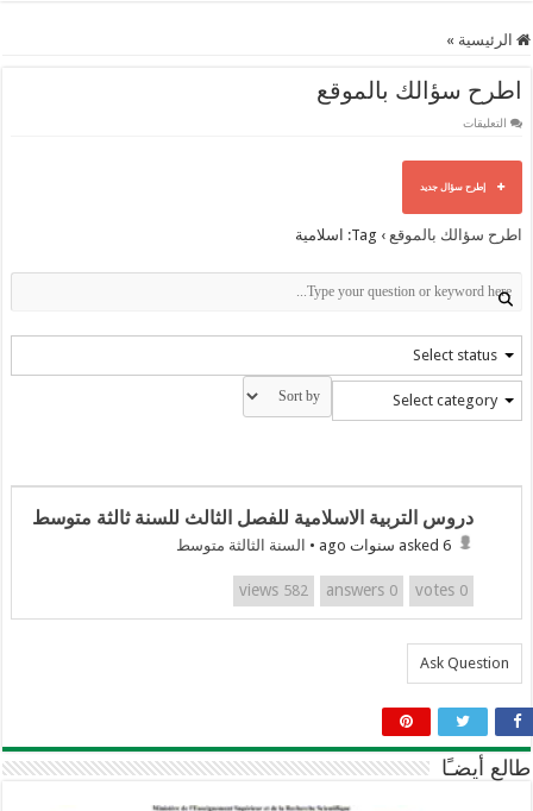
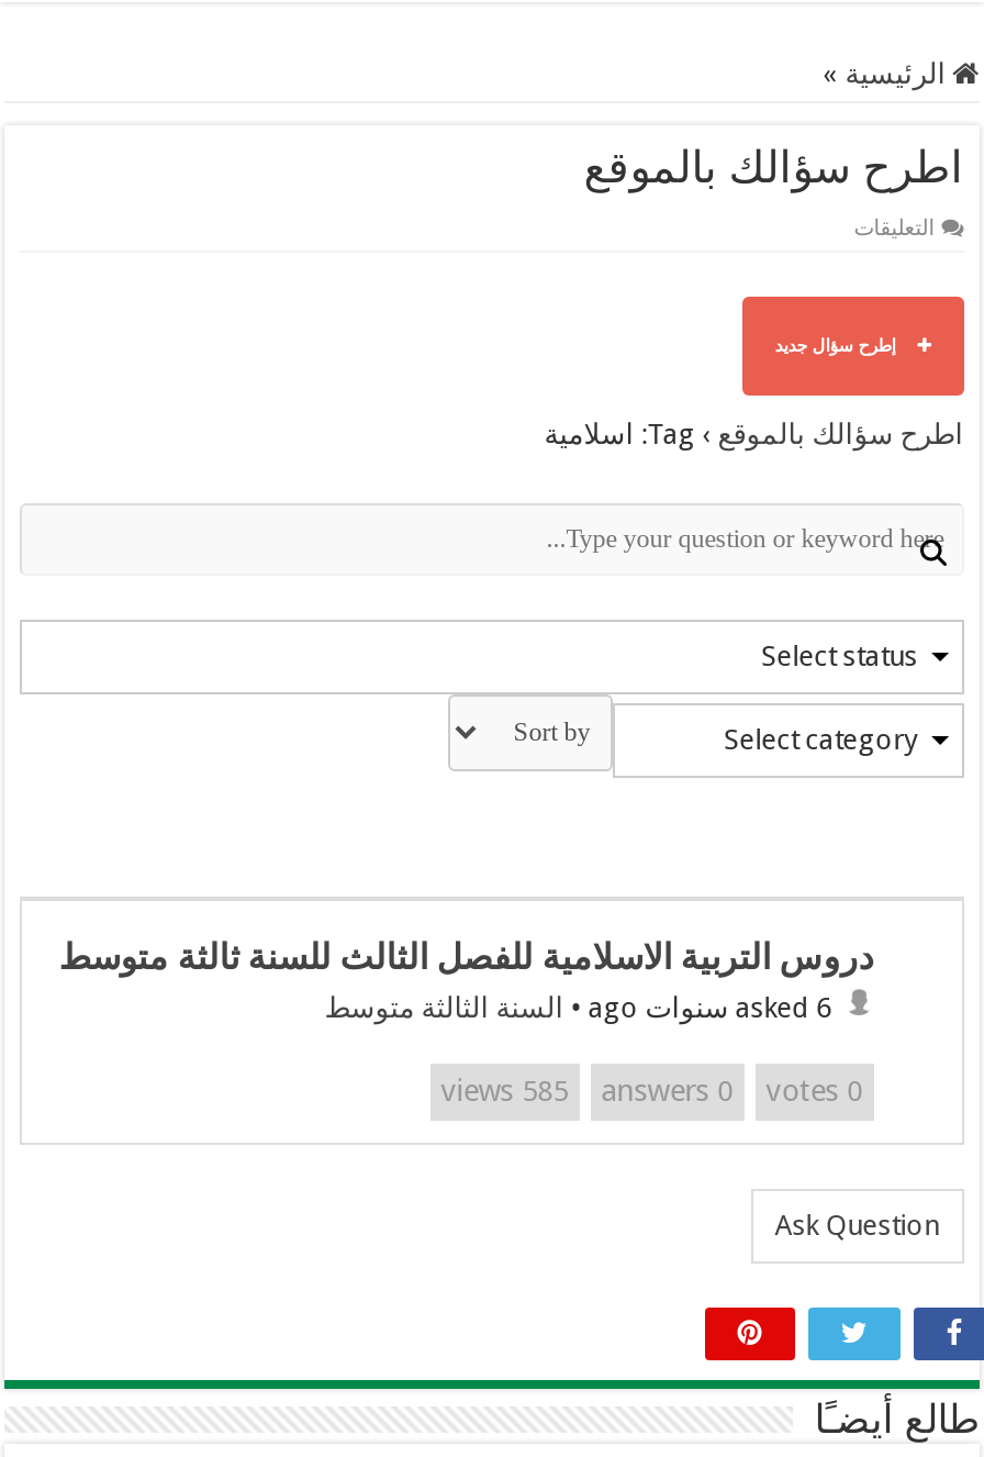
[283,581,308,599] 582 -> [522,1075,568,1108] 585

